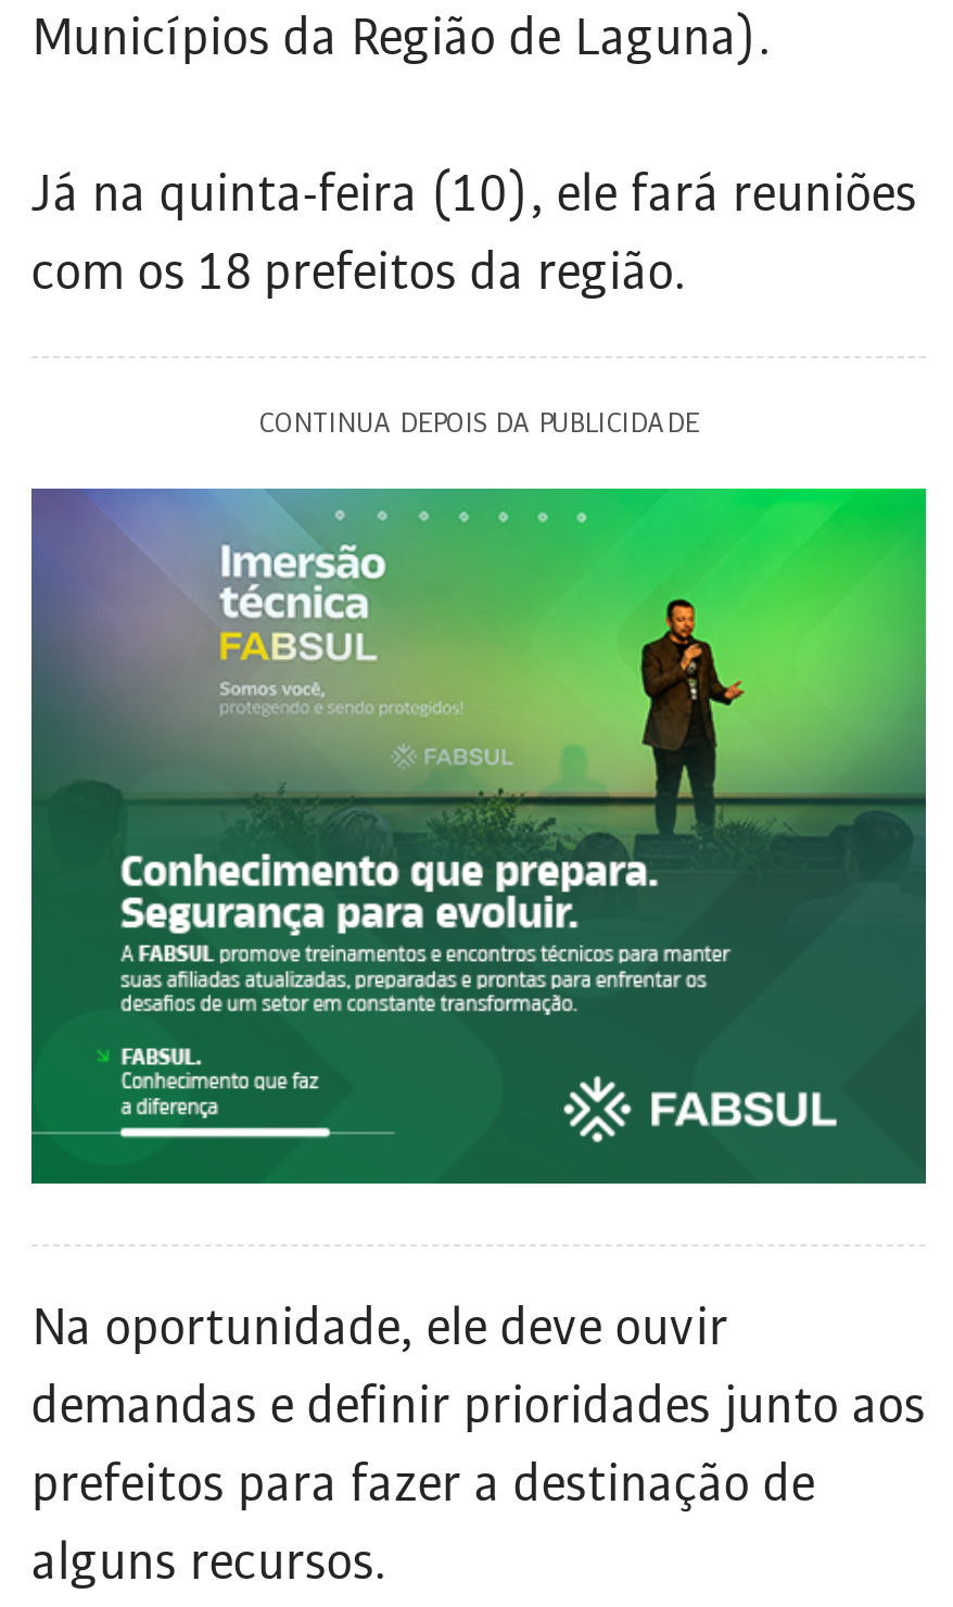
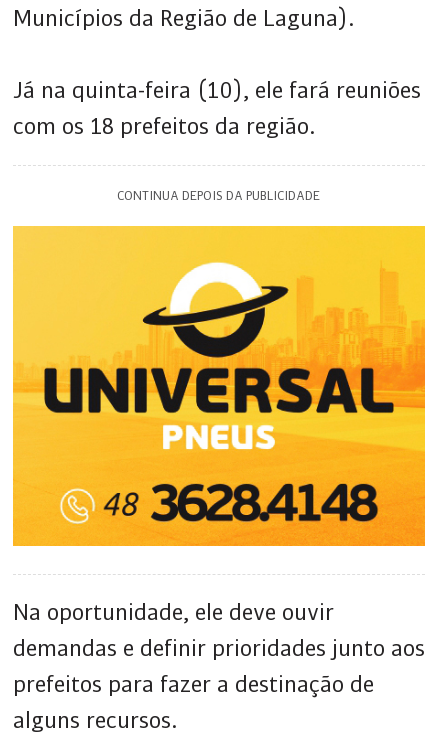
[29,486,928,1186] [image] -> [12,225,426,547] [image]

